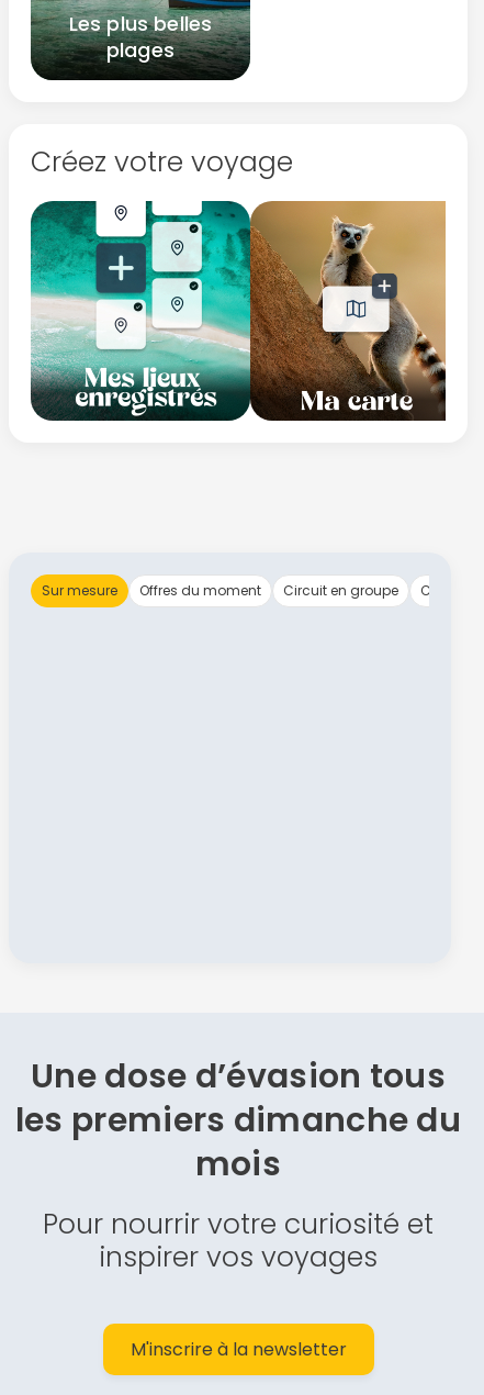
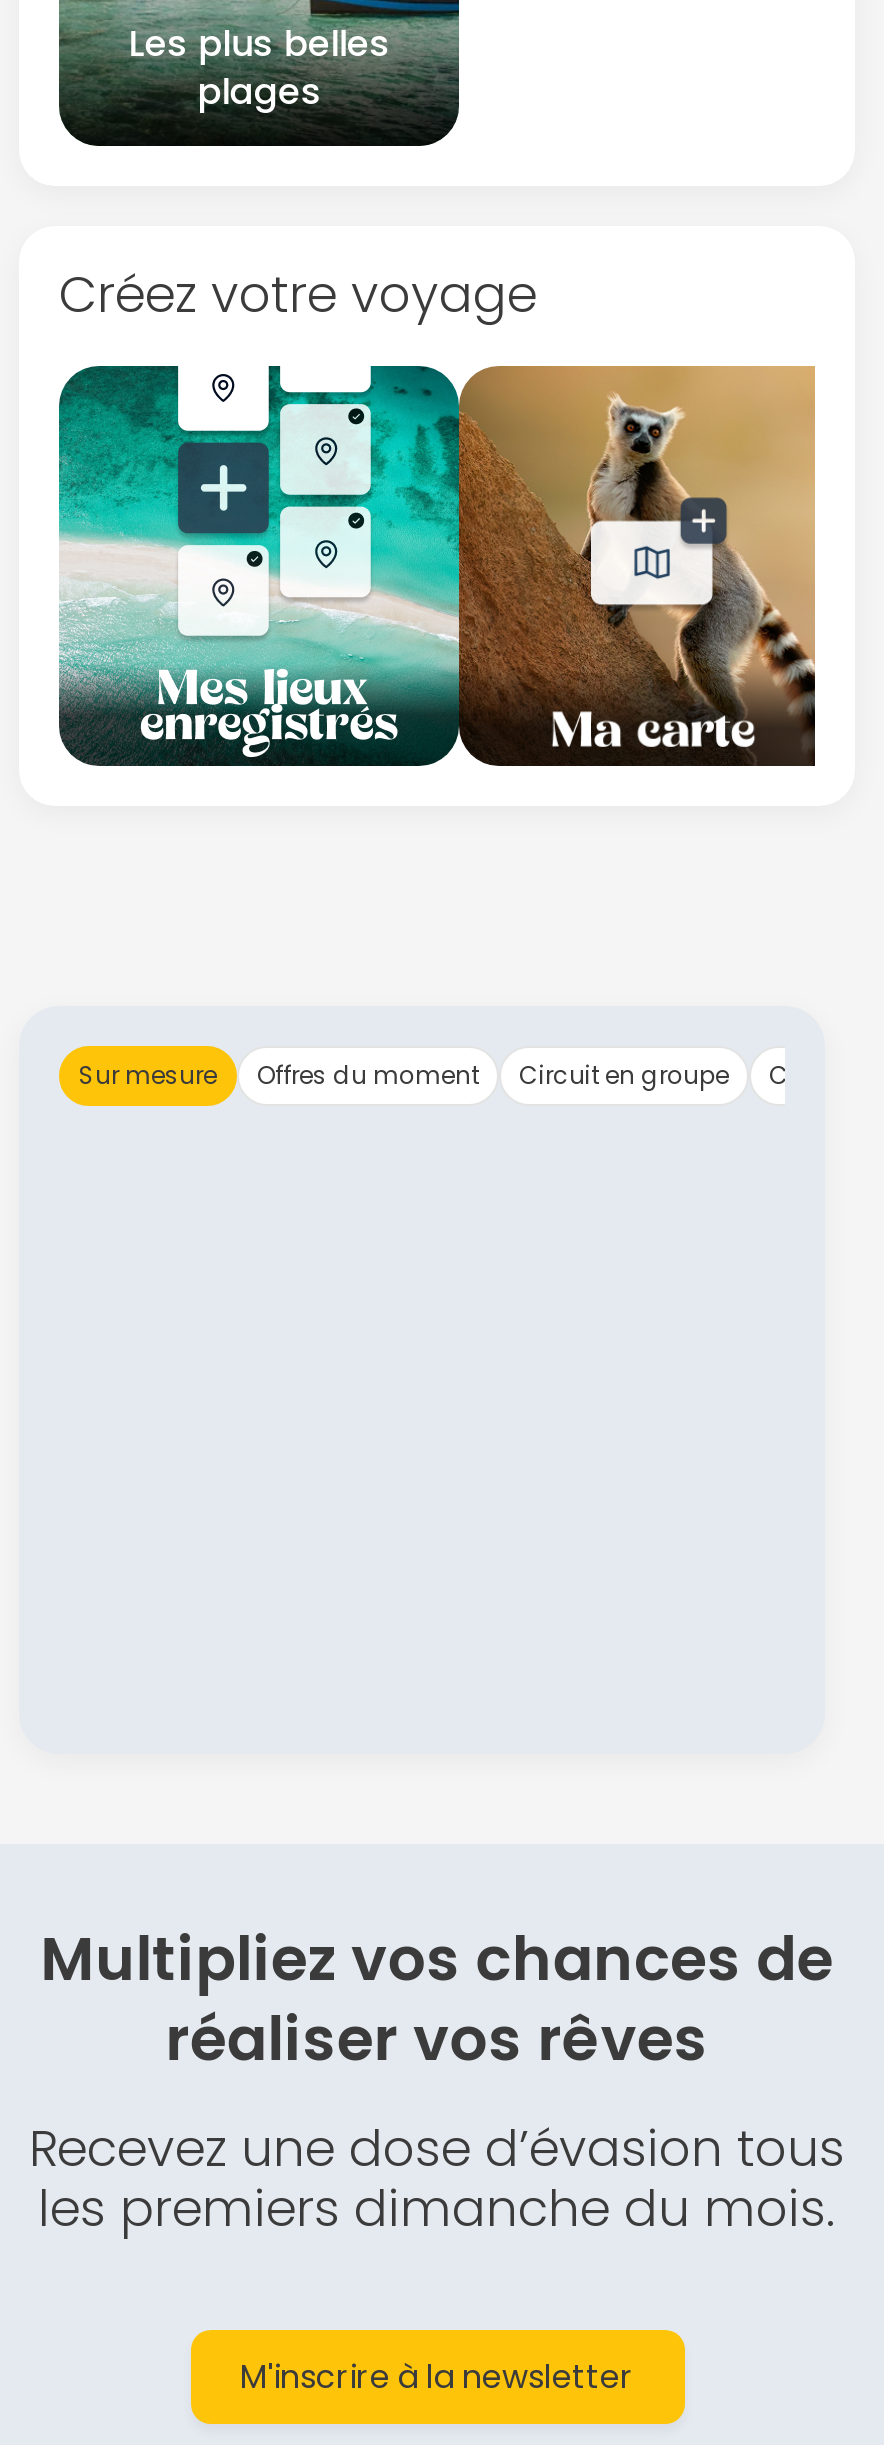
[15,1053,461,1276] Une dose d’évasion tous | les premiers dimanche du | mois | Pour nourrir votre curiosité et | inspirer vos voyages -> [29,1918,845,2244] Multipliez vos chances de | réaliser vos rêves | Recevez une dose d’évasion tous | les premiers dimanche du mois.

